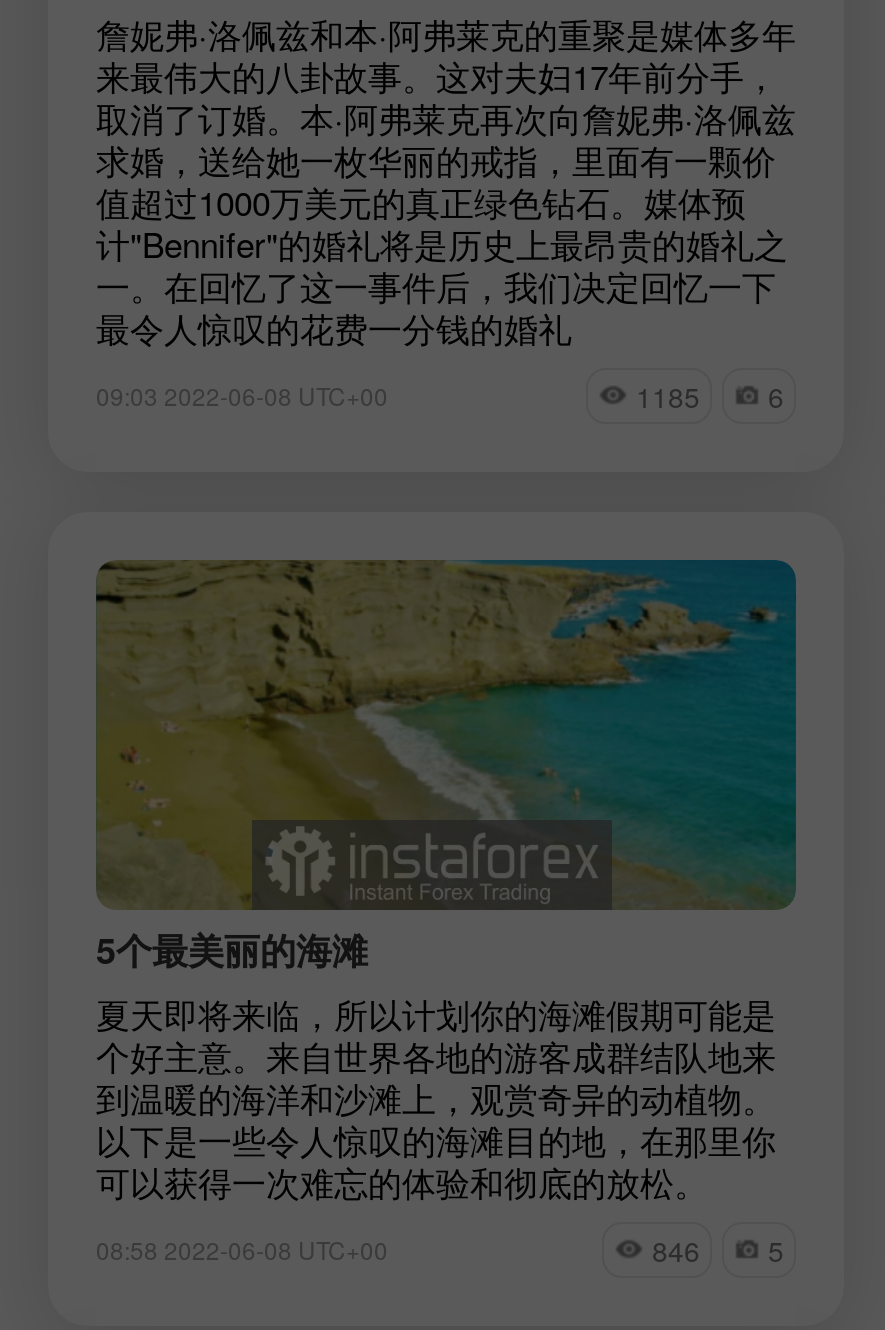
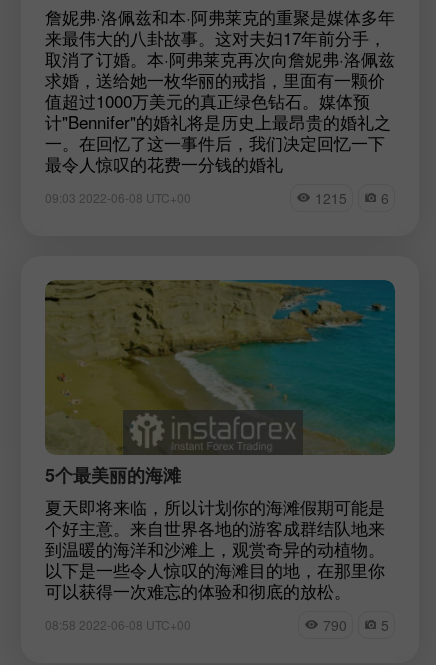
[636,376,784,416] 1185 6 -> [315,188,389,208] 1215 6
[652,1230,784,1270] 846 5 -> [323,615,389,635] 790 5

